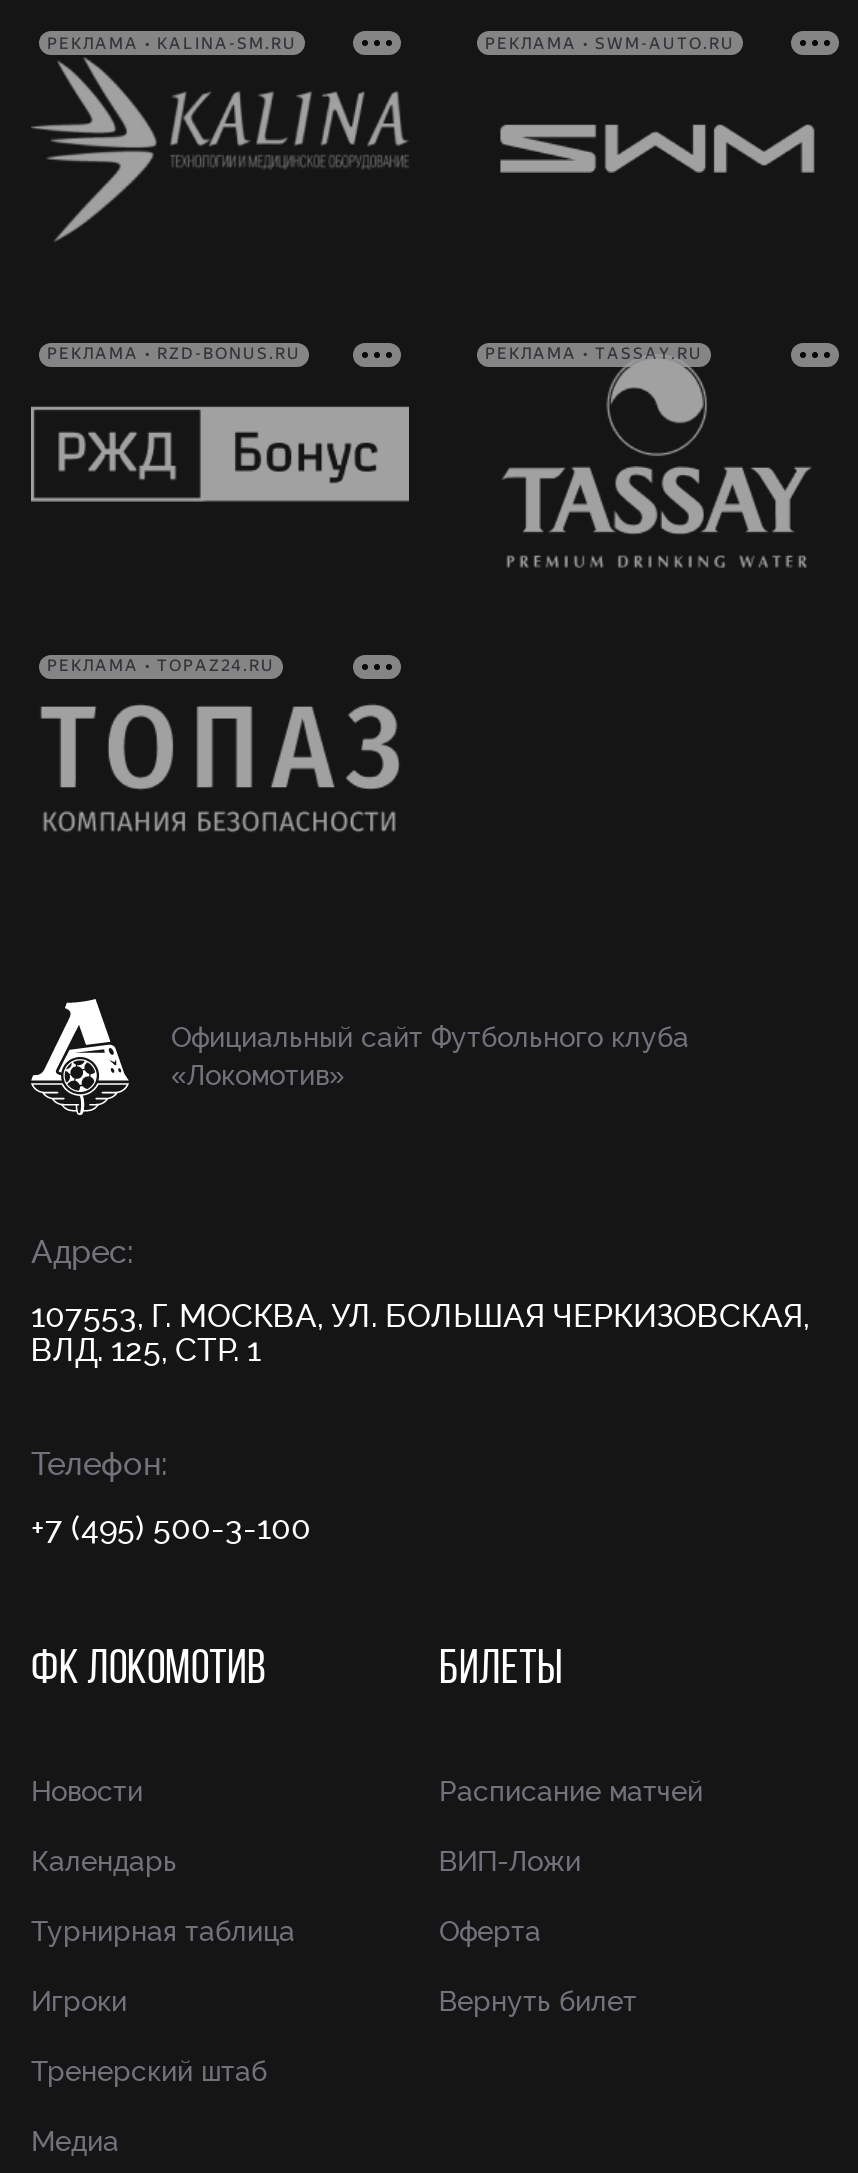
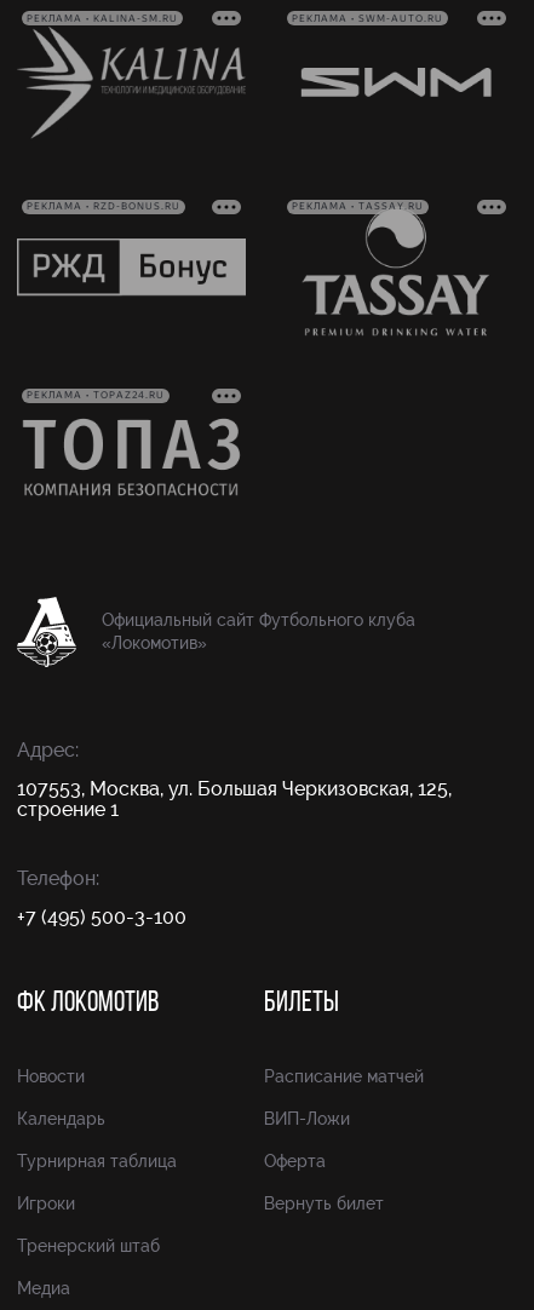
[31,1297,809,1369] 107553, Г. МОСКВА, УЛ. БОЛЬШАЯ ЧЕРКИЗОВСКАЯ, | ВЛД. 125, СТР. 1 -> [17,777,452,821] 107553, Москва, ул. Большая Черкизовская, 125, | строение 1

